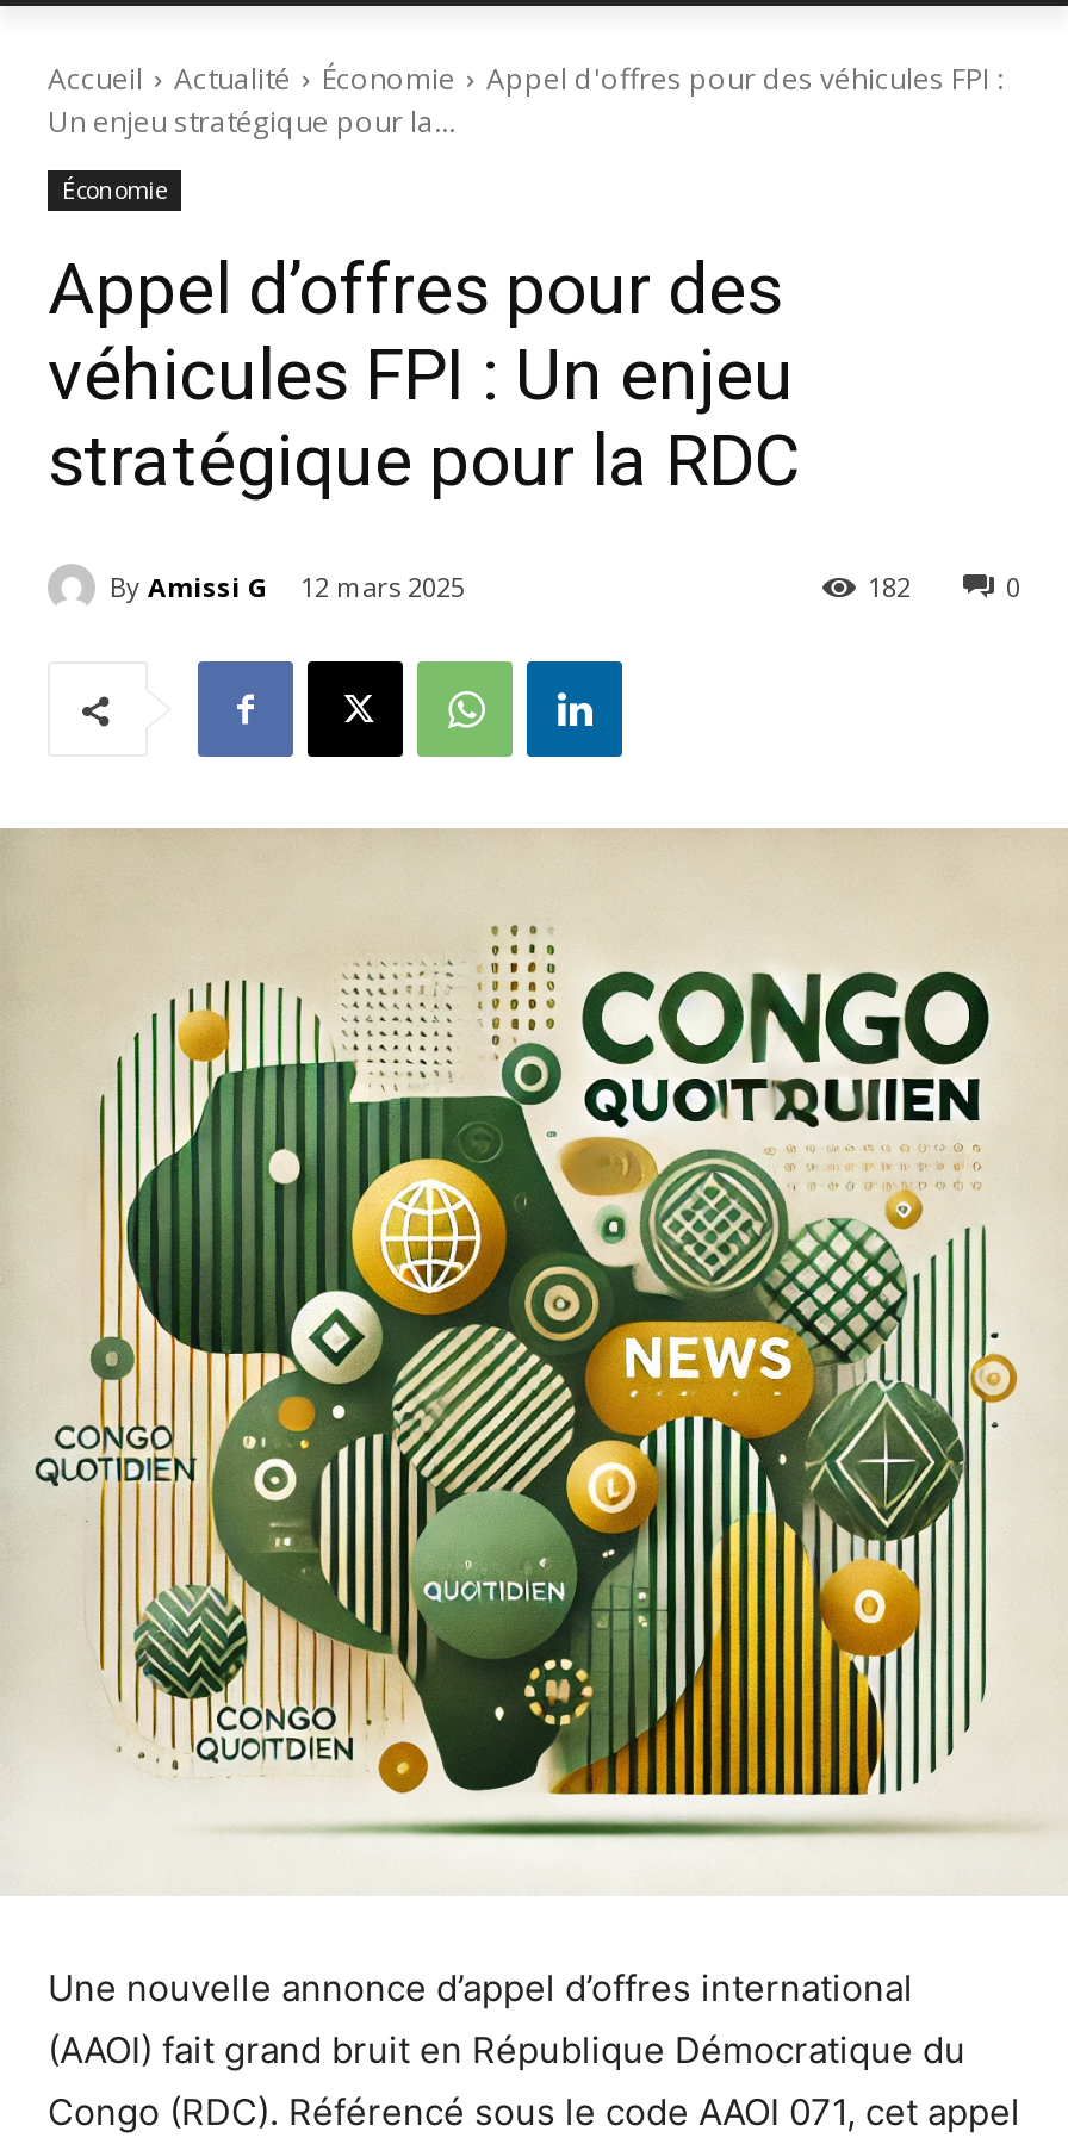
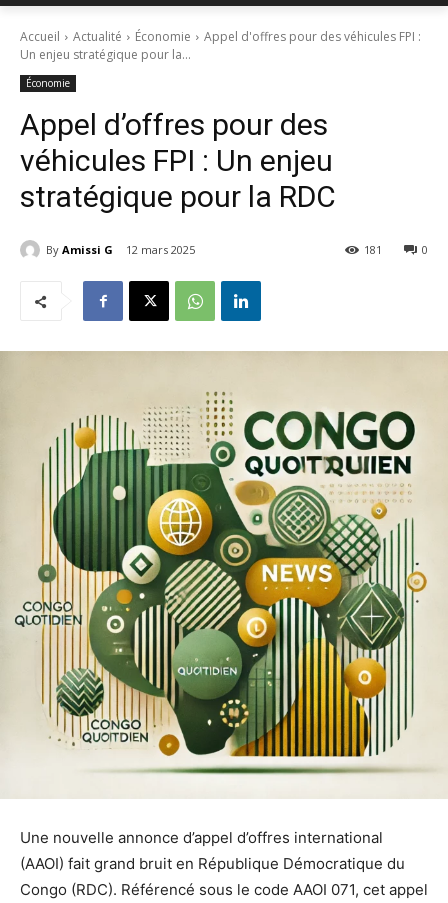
[868,569,911,604] 182 -> [364,242,382,257] 181

